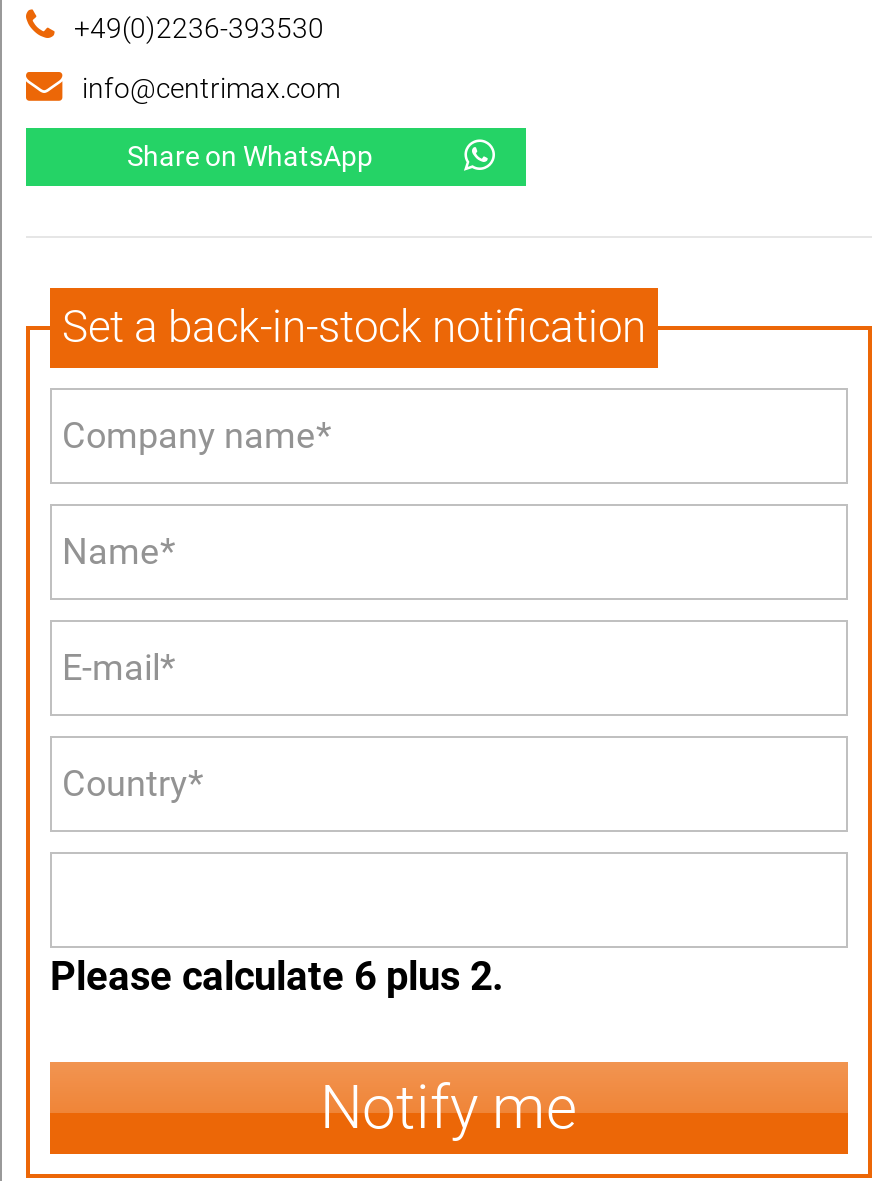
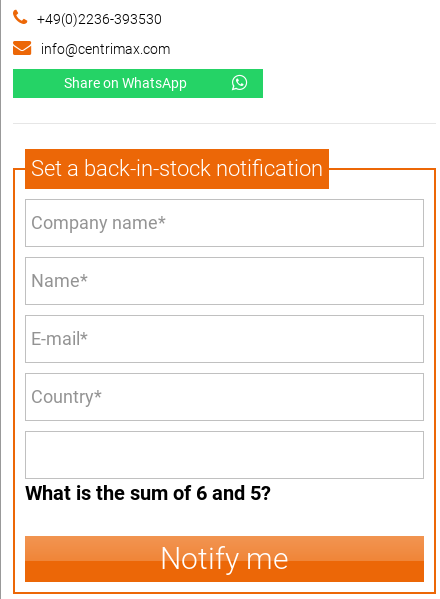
[50,953,504,1001] Please calculate 6 plus 2. -> [25,481,271,505] What is the sum of 6 and 5?

